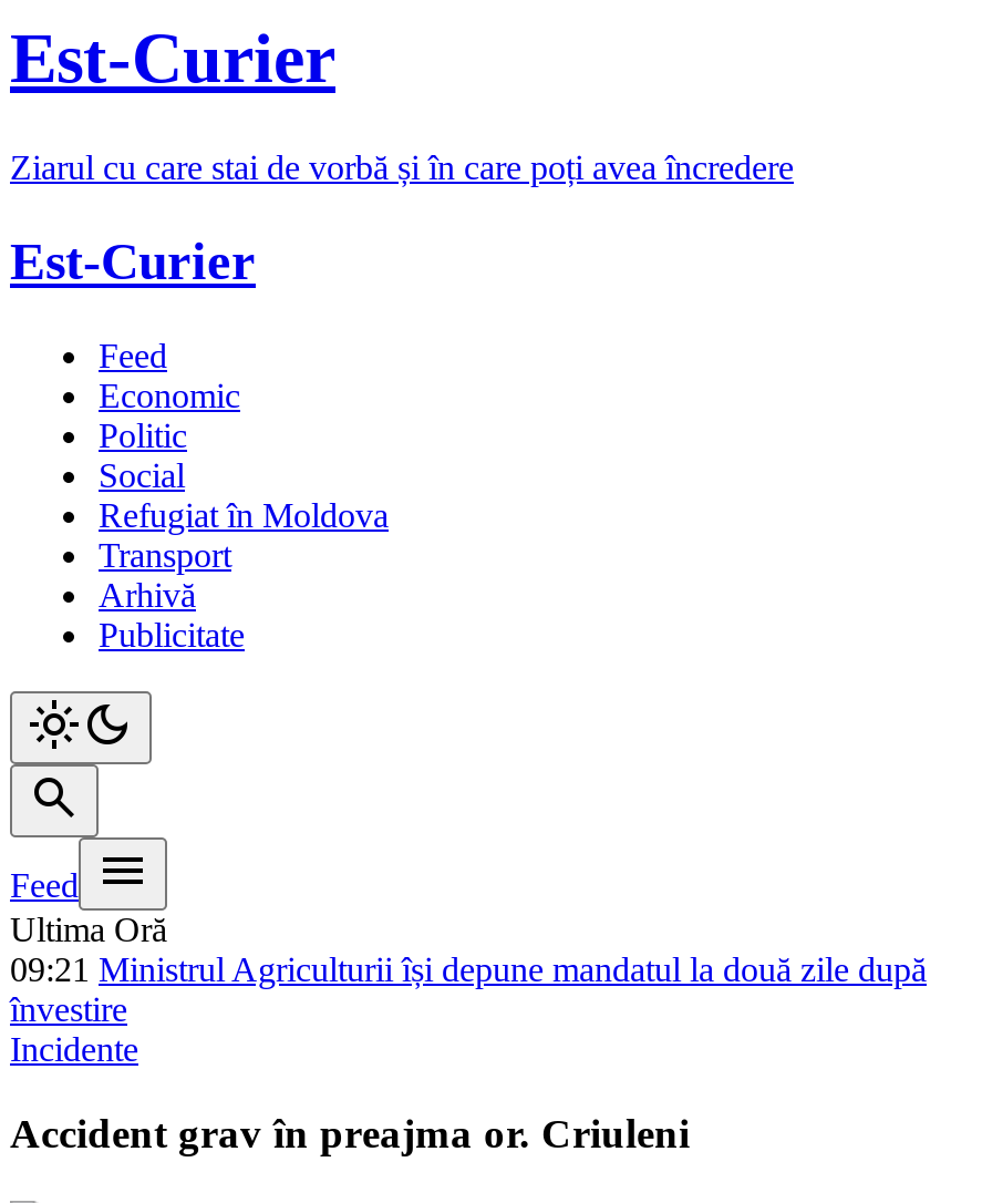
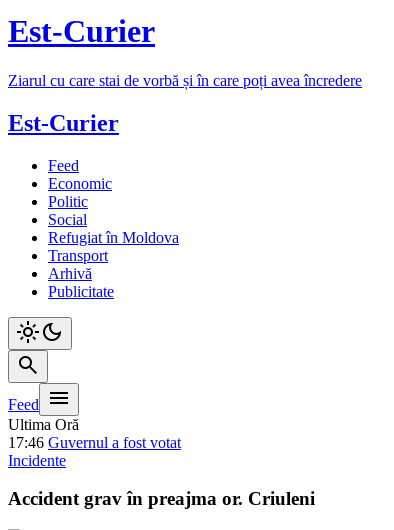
[10,950,927,1027] 09:21 Ministrul Agriculturii își depune mandatul la două zile după | învestire -> [8,434,181,451] 17:46 Guvernul a fost votat

